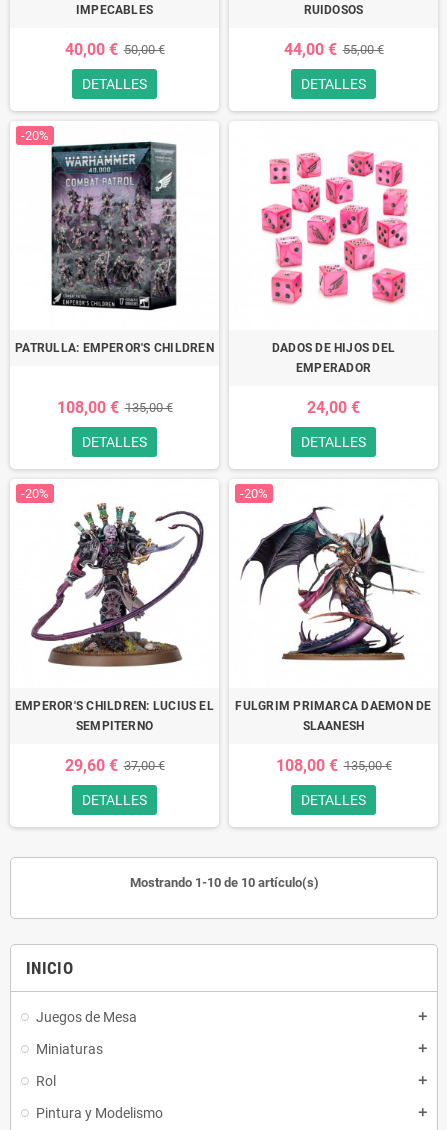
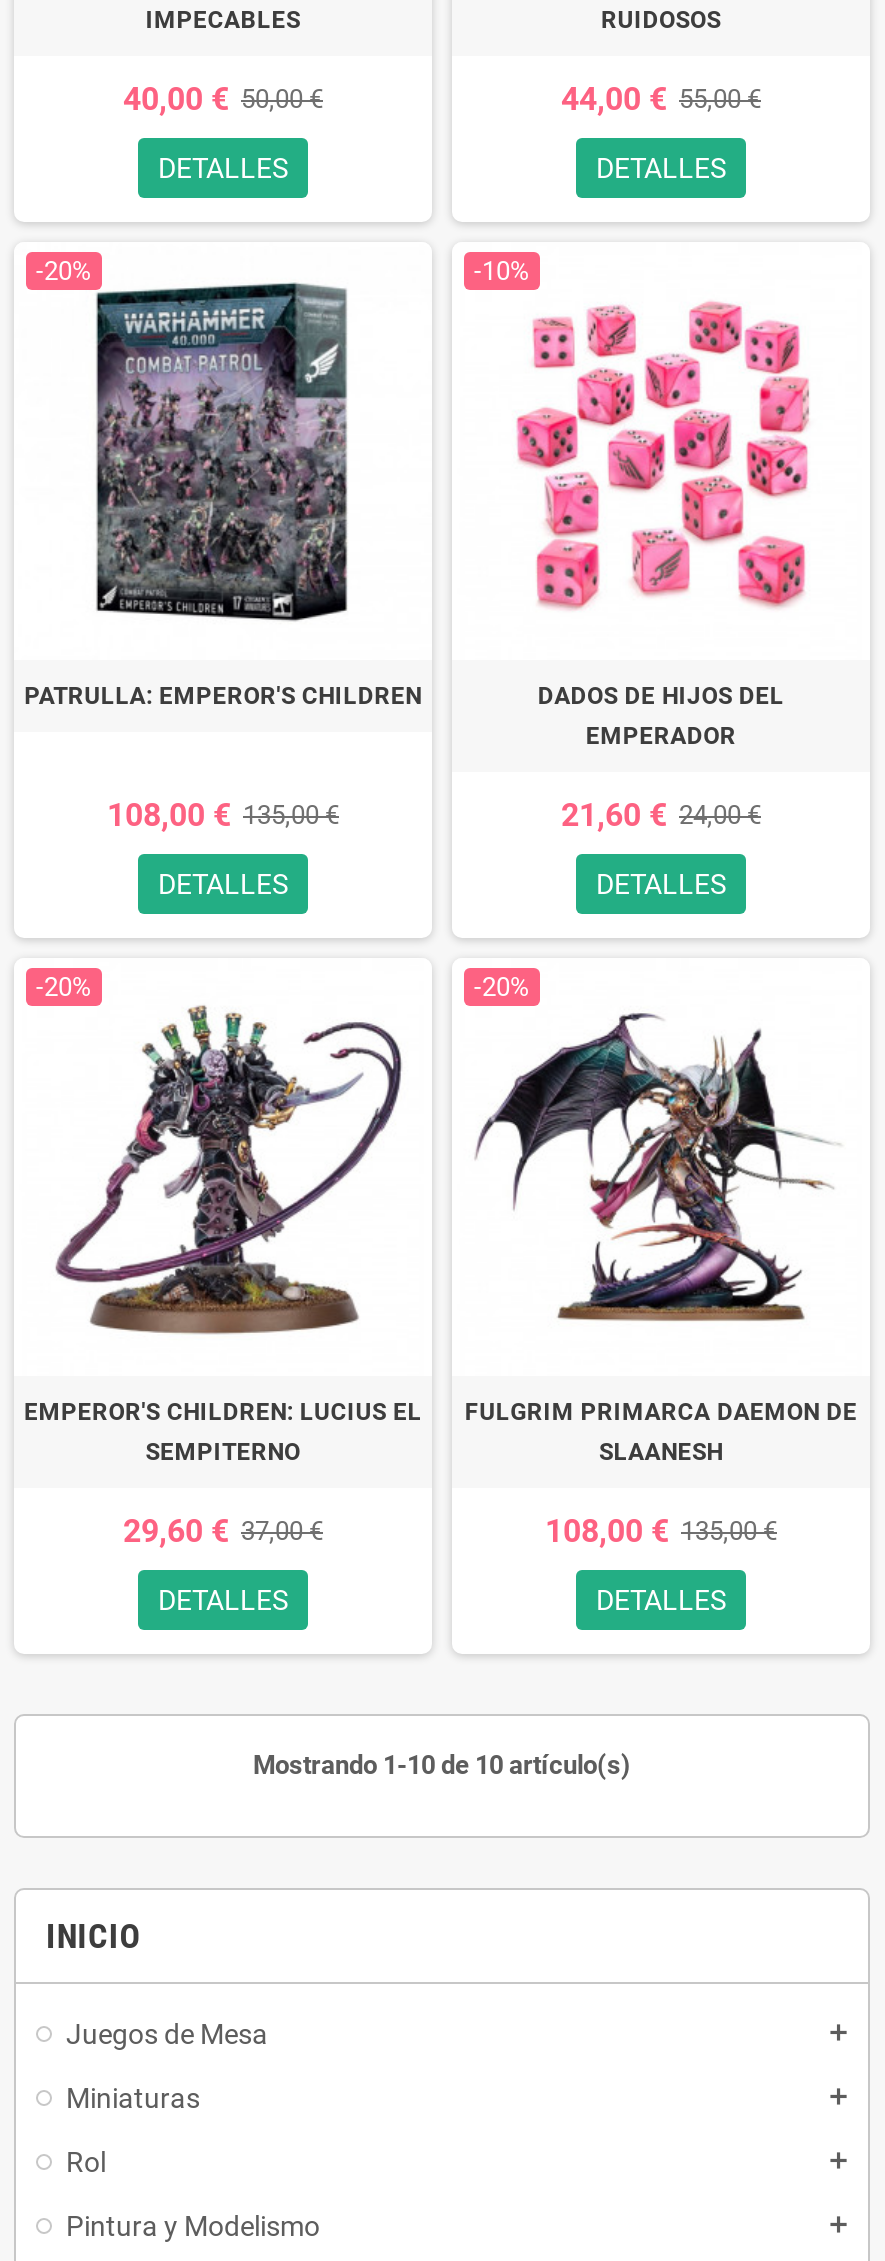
none -> [474,256,530,286] -10%
[307,398,360,417] 24,00 € -> [561,796,761,834] 21,60 € 24,00 €

